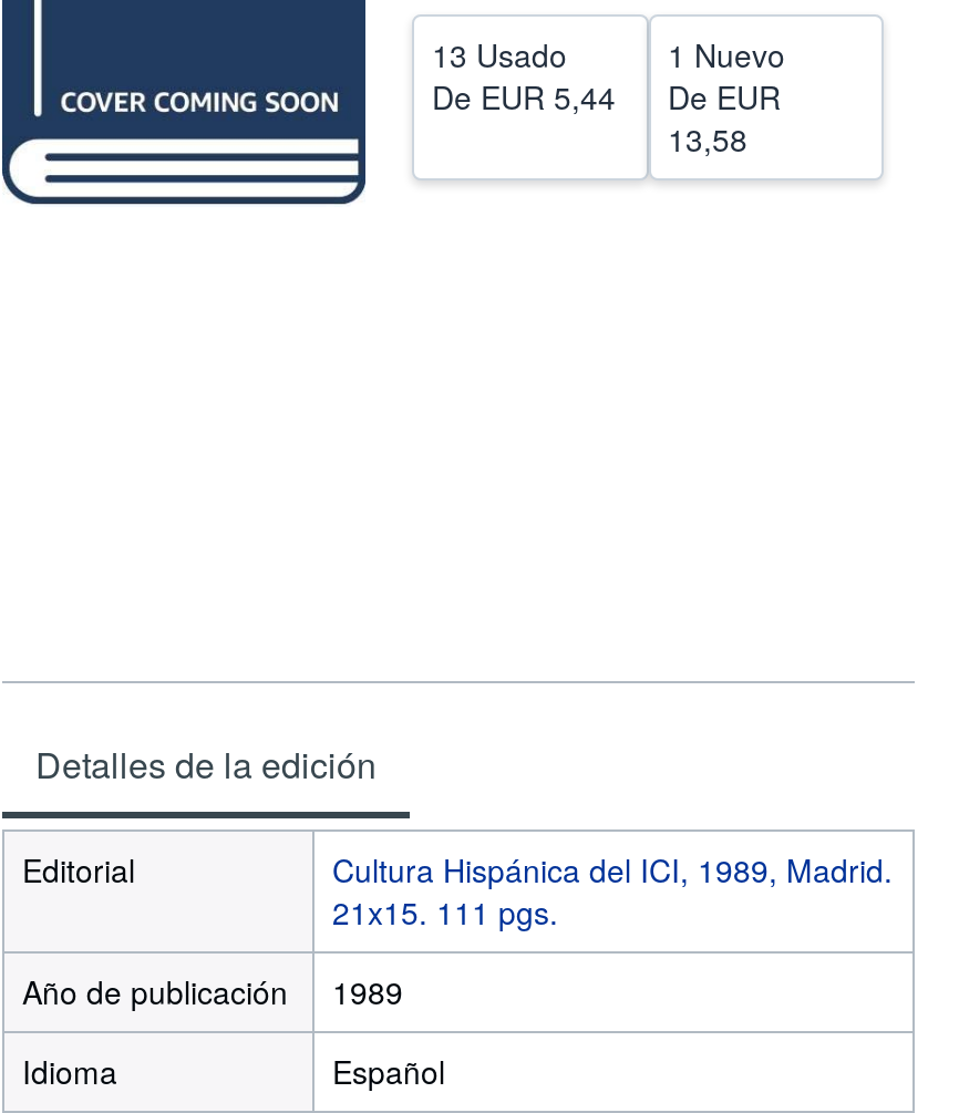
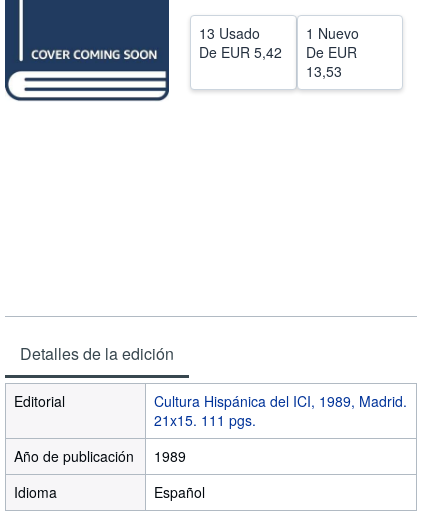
[432,74,781,118] De EUR 5,44 De EUR -> [199,42,356,62] De EUR 5,42 De EUR
[668,116,747,161] 13,58 -> [305,61,341,81] 13,53

